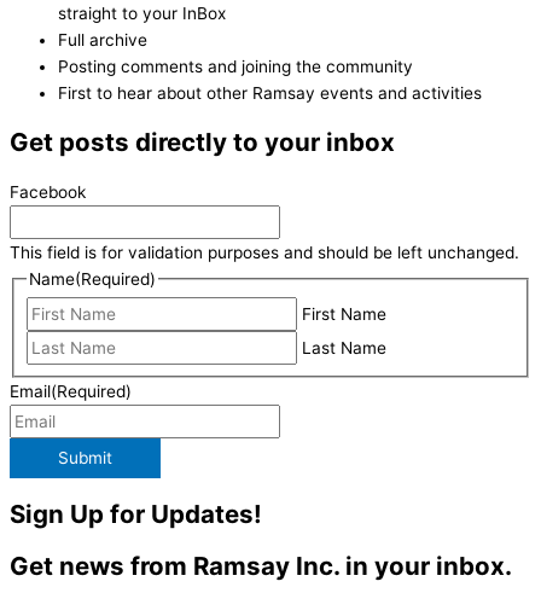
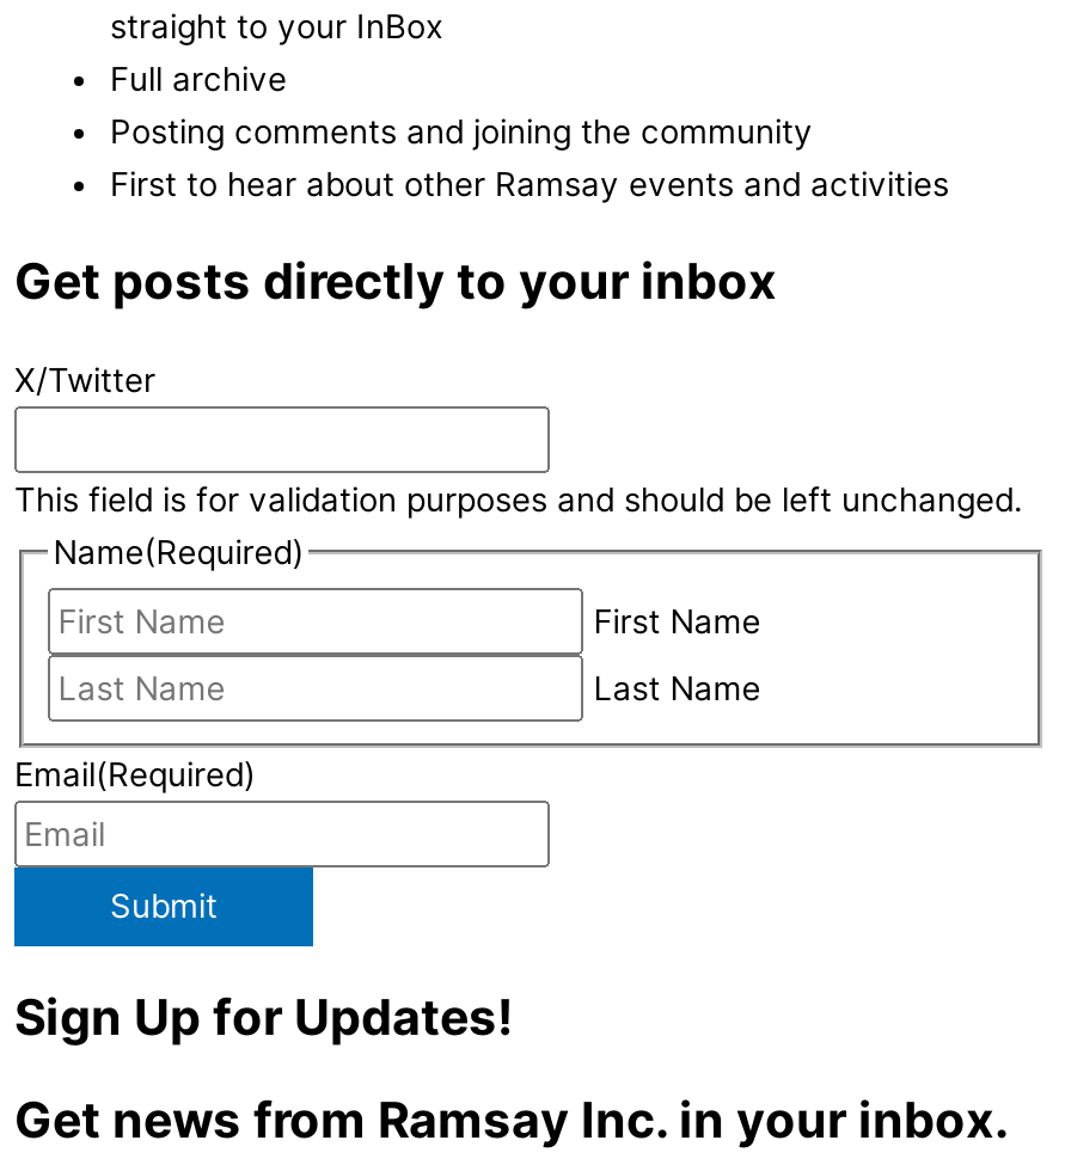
[10,182,86,201] Facebook -> [14,360,155,398] X/Twitter

